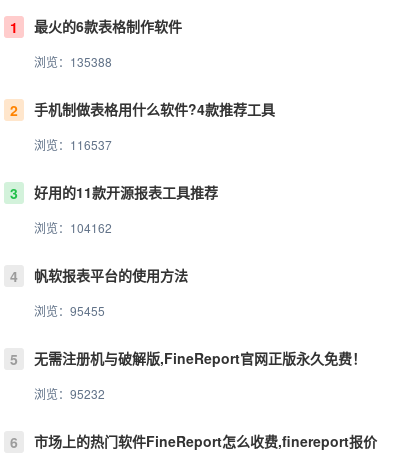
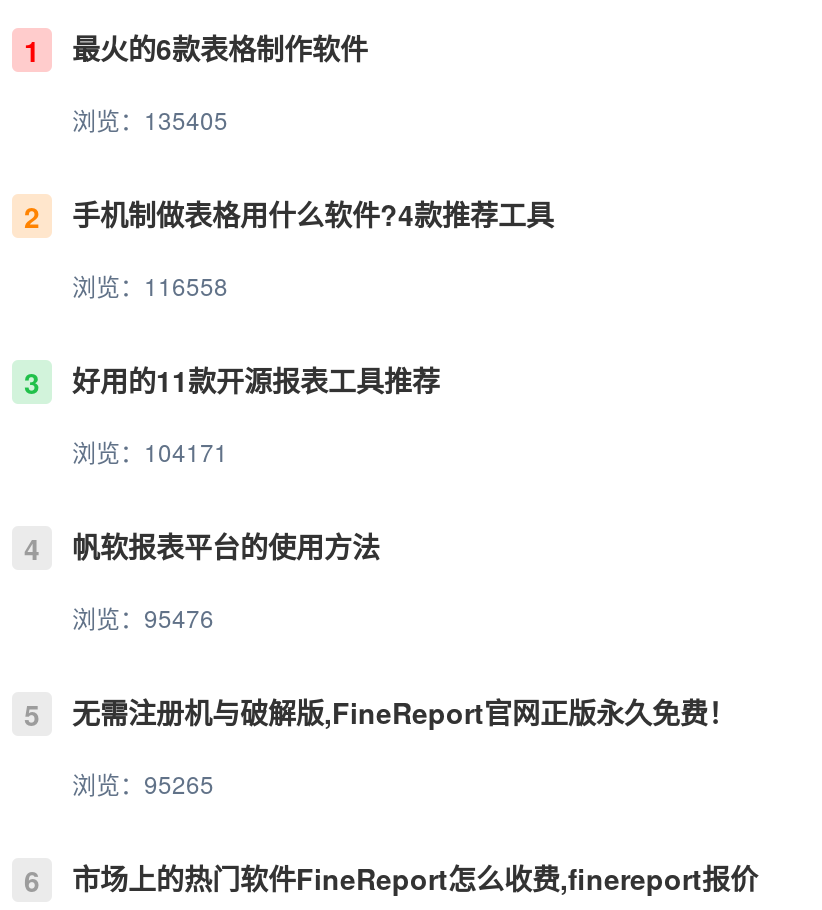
[34,53,112,70] 浏览：135388 -> [72,102,228,136] 浏览：135405
[34,136,112,153] 浏览：116537 -> [72,268,228,302] 浏览：116558
[34,219,112,236] 浏览：104162 -> [72,434,228,468] 浏览：104171
[34,302,105,319] 浏览：95455 -> [72,600,214,634] 浏览：95476
[34,385,105,402] 浏览：95232 -> [72,766,214,800] 浏览：95265

